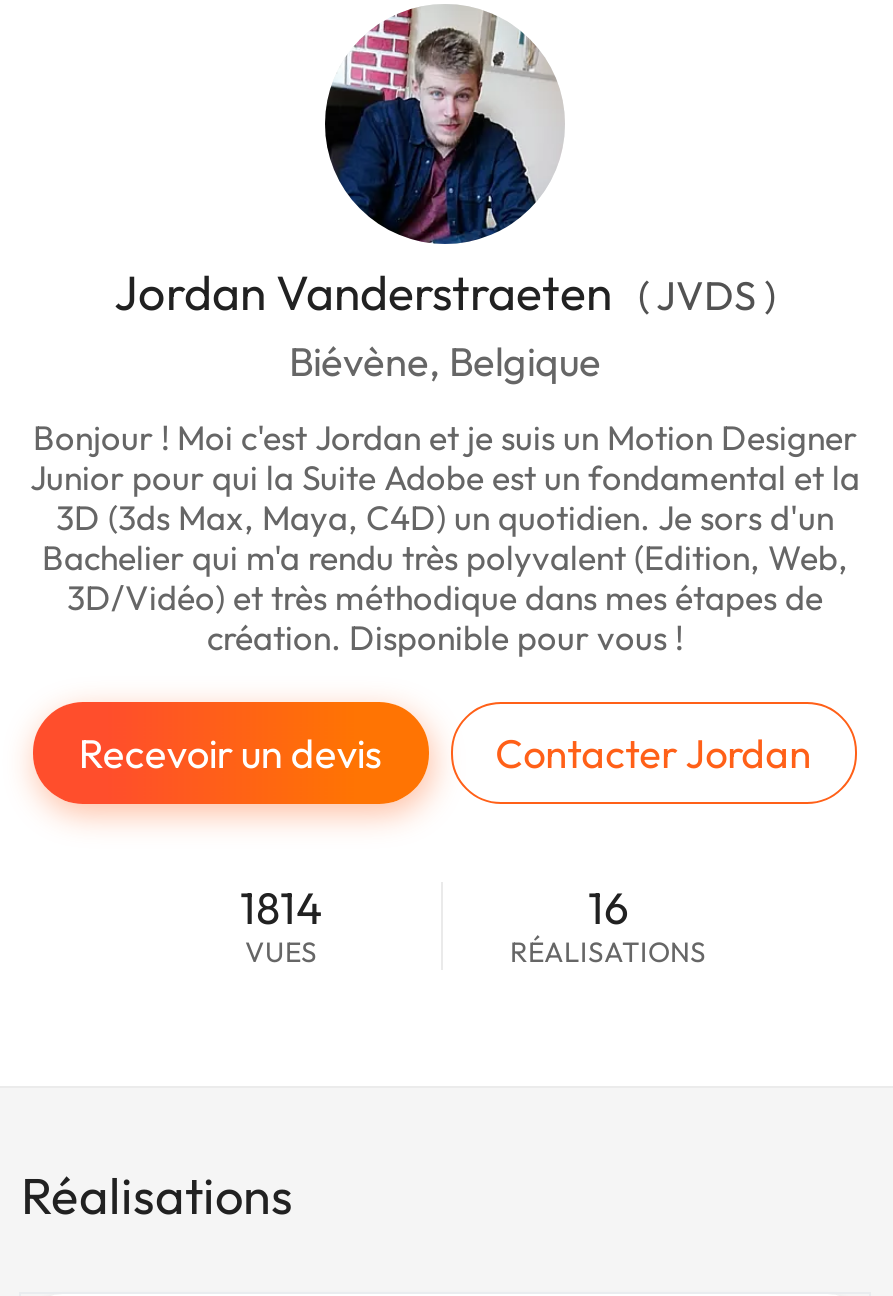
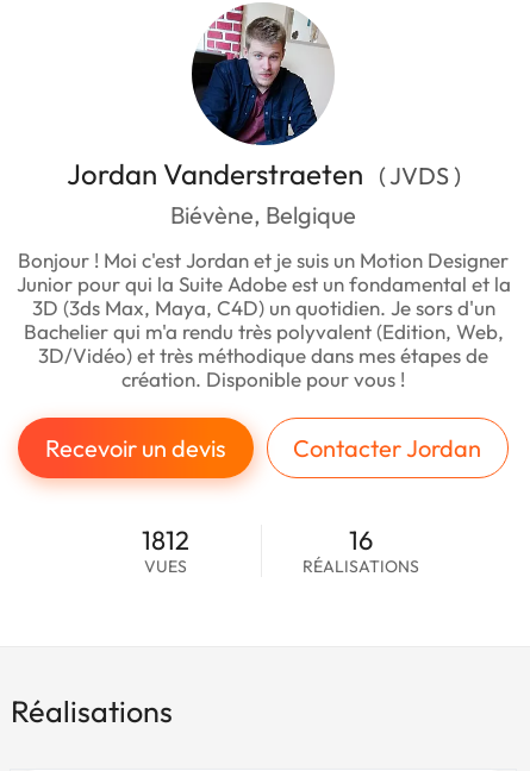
[240,880,322,936] 1814 -> [142,523,189,557] 1812

